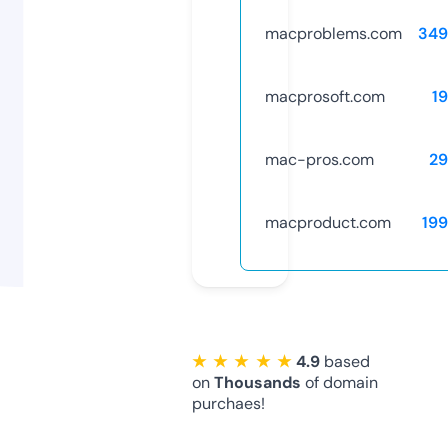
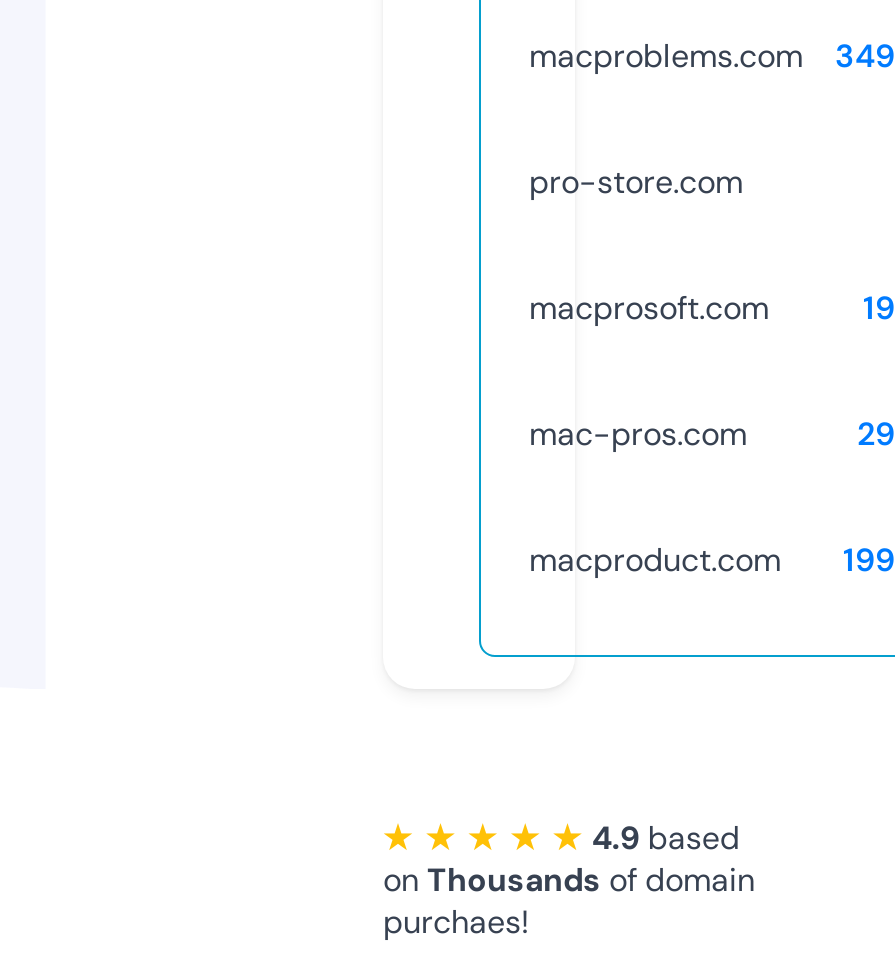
none -> [529,161,743,203] pro-store.com

